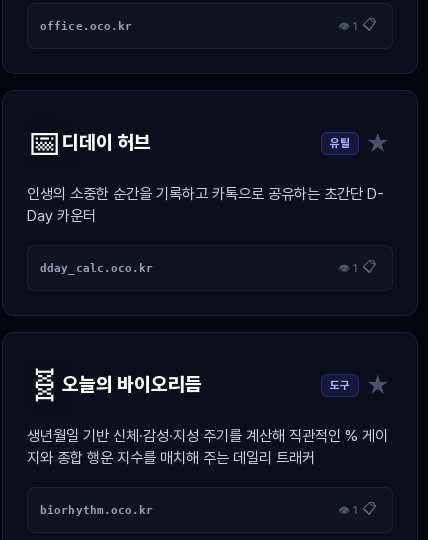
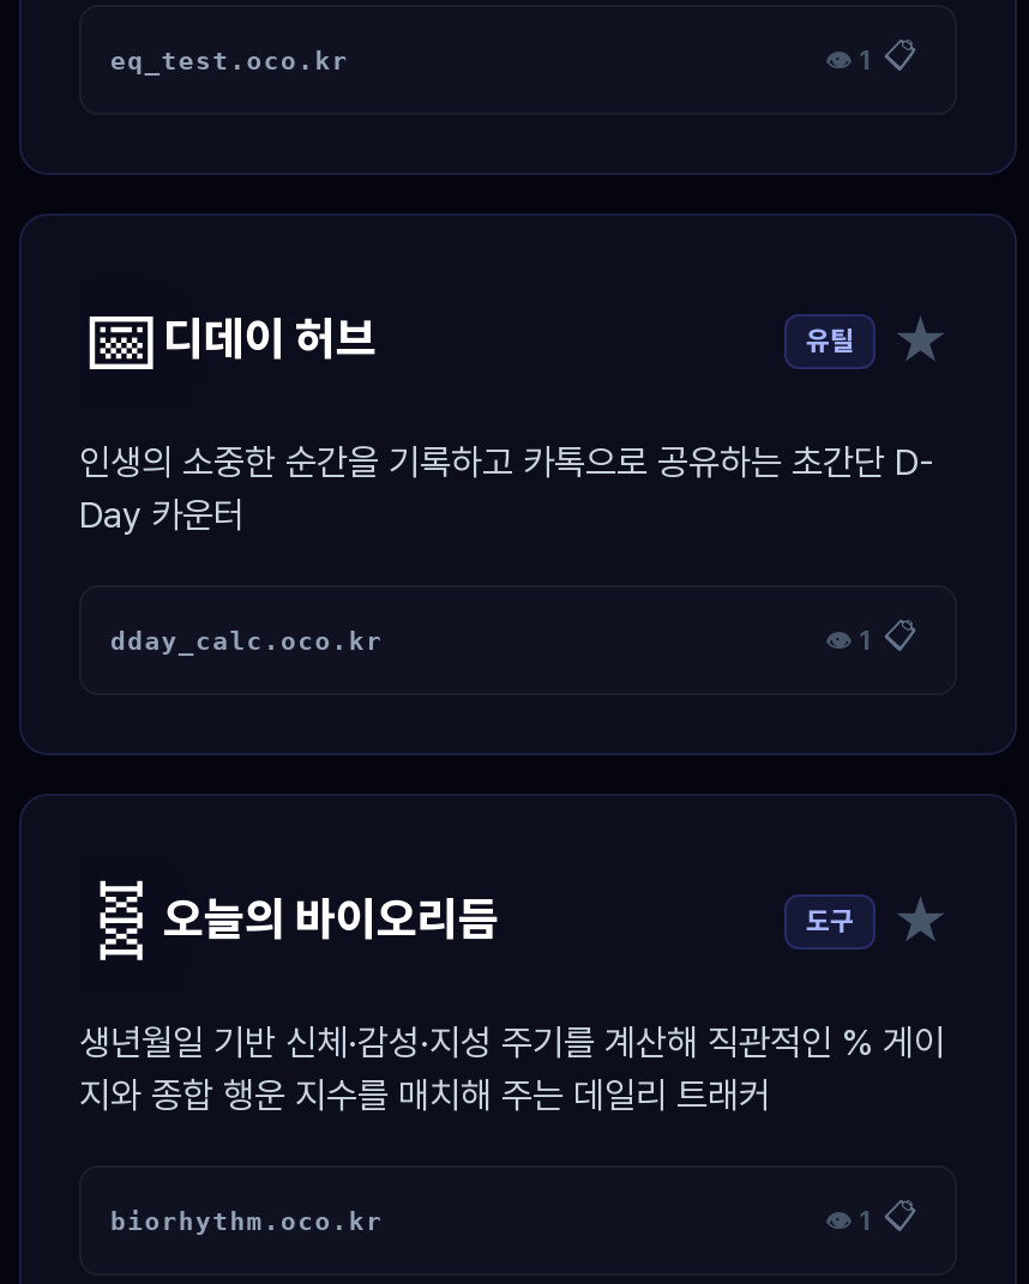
[40,19,132,32] office.oco.kr -> [110,44,349,76] eq_test.oco.kr

